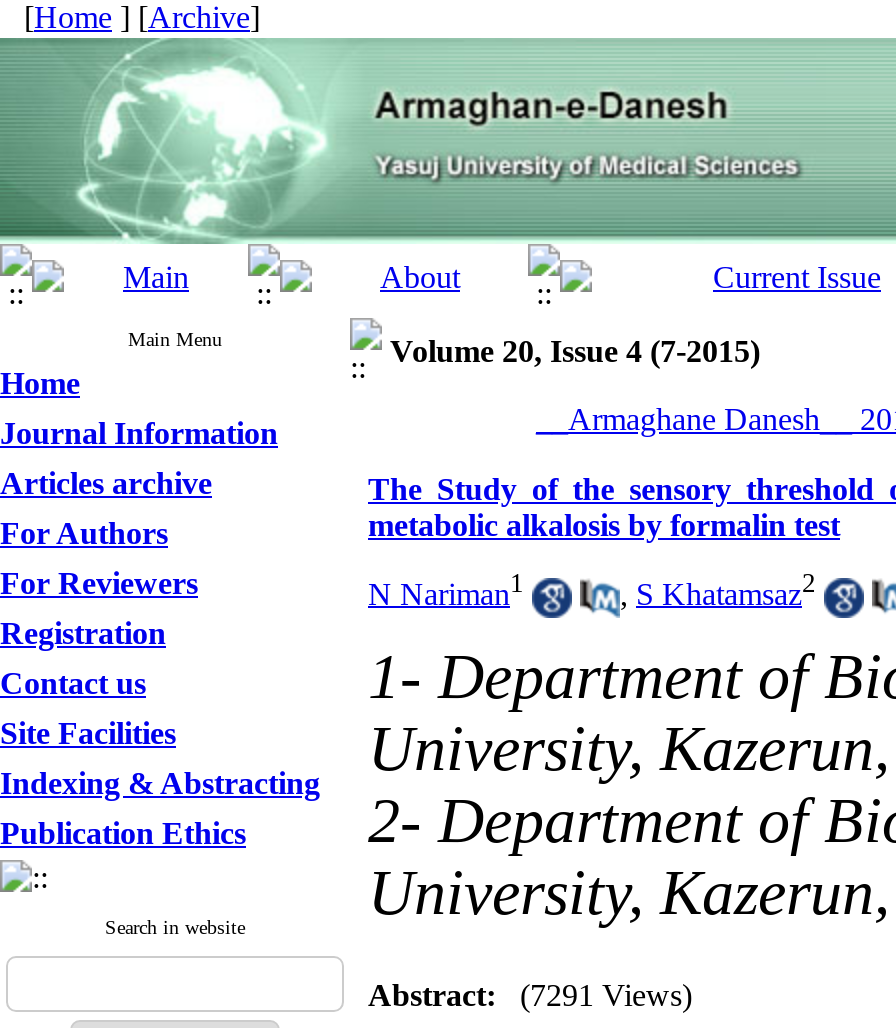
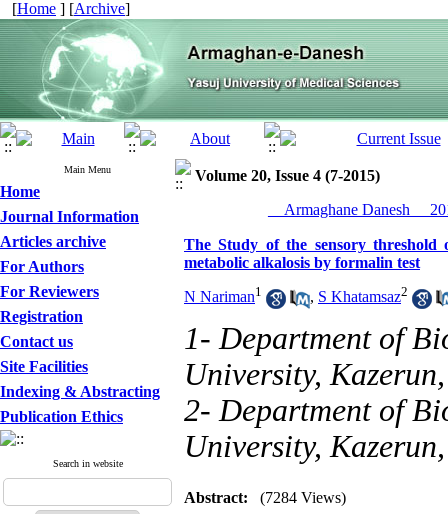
[368,978,692,1012] Abstract: (7291 Views) -> [184,489,346,506] Abstract: (7284 Views)

